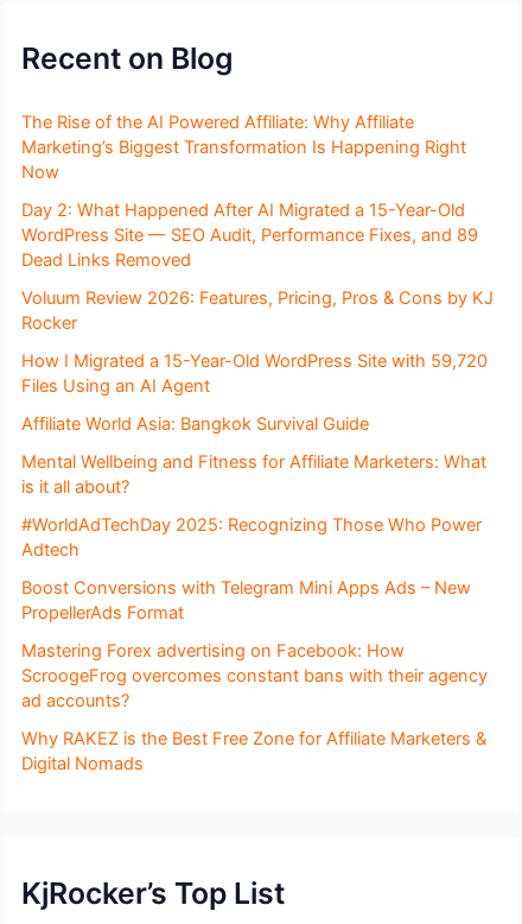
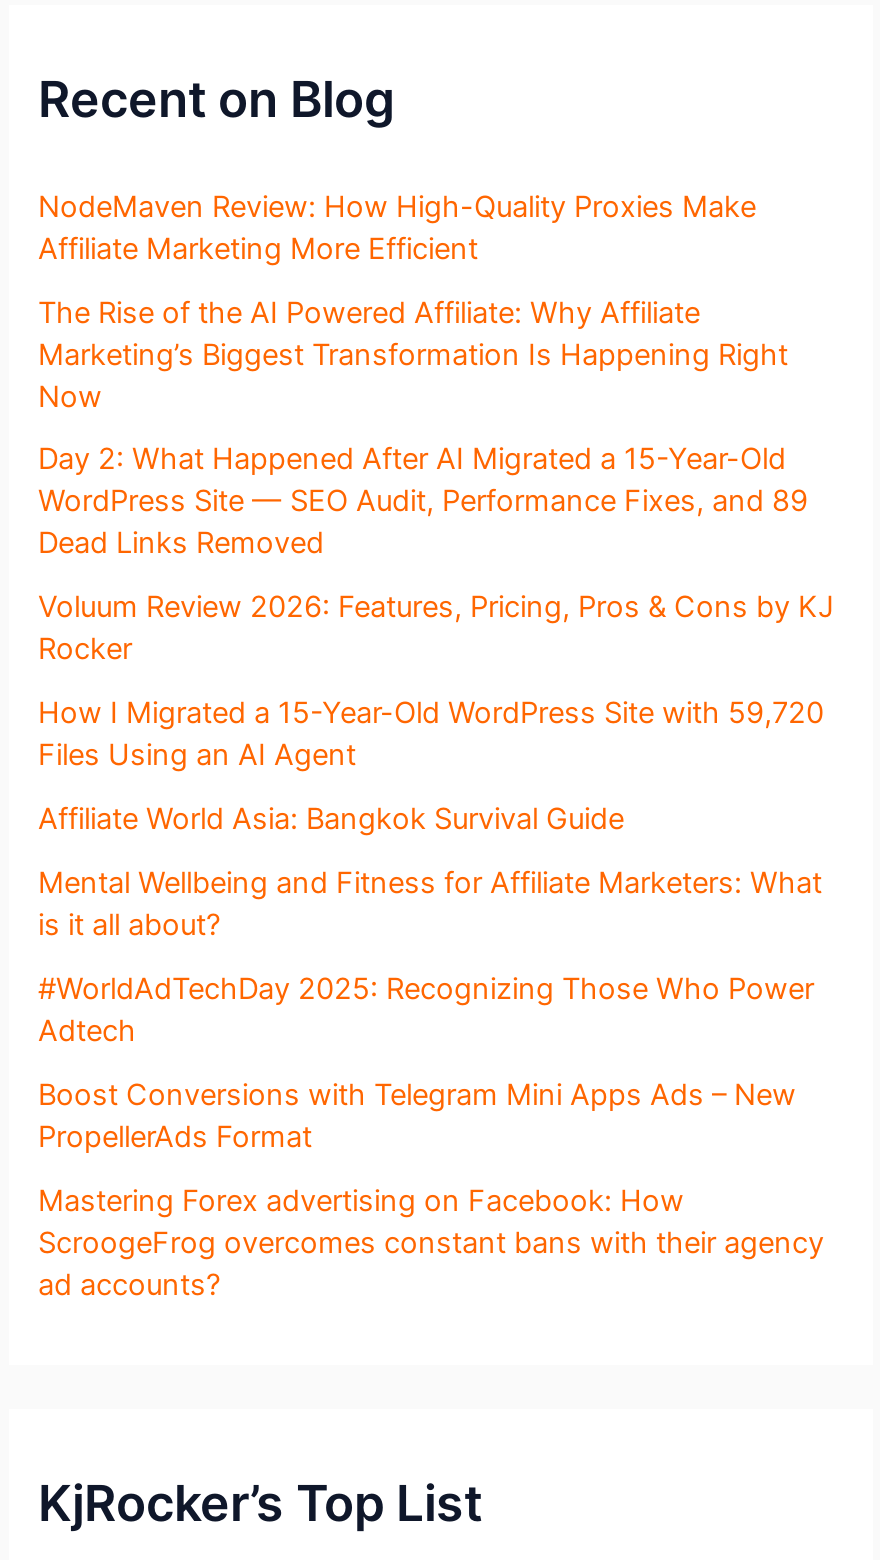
none -> [38,188,756,266] NodeMaven Review: How High-Quality Proxies Make | Affiliate Marketing More Efficient
moved [22,112,494,711] -> [38,294,834,1303]: The Rise of the AI Powered Affiliate: Why Affiliate | Marketing’s Biggest Transformation Is Happening Right | Now | ... | ScroogeFrog overcomes constant bans with their agency | ad accounts?
[22,728,487,774] Why RAKEZ is the Best Free Zone for Affiliate Marketers & | Digital Nomads -> none

